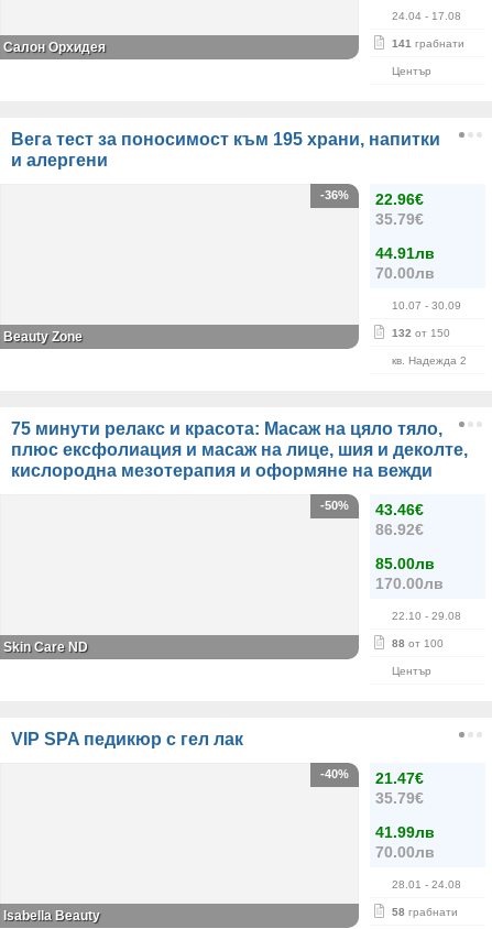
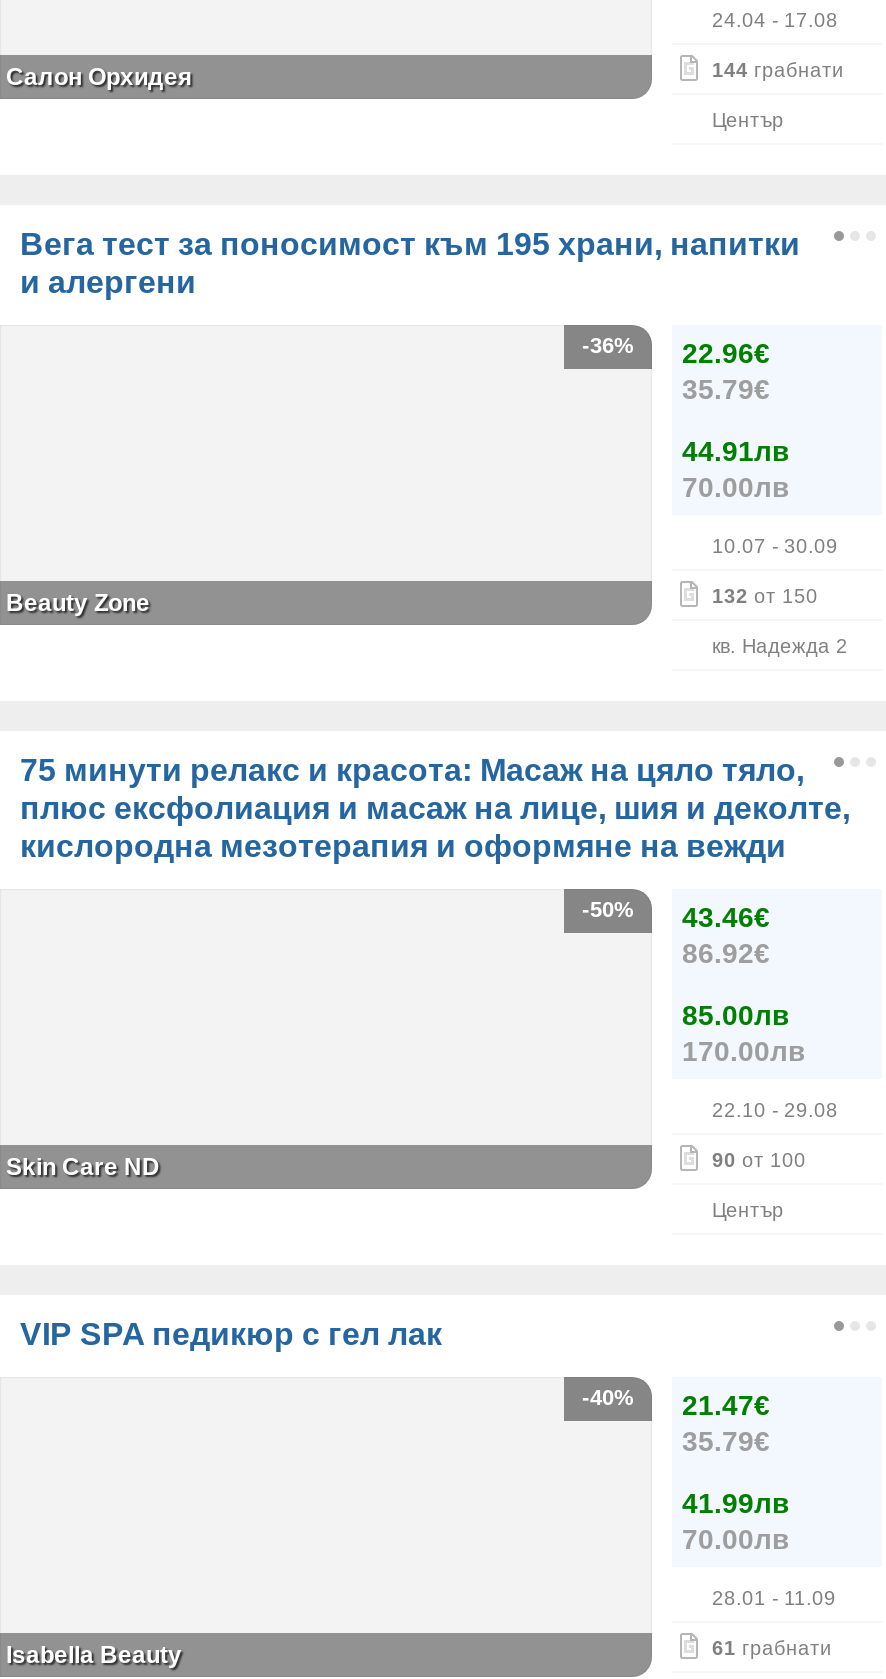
[392,37,464,50] 141 грабнати -> [712,59,844,81] 144 грабнати
[392,637,444,649] 88 от 100 -> [712,1149,806,1171] 90 от 100
[392,878,461,890] 28.01 - 24.08 -> [712,1587,836,1609] 28.01 - 11.09
[392,906,458,918] 58 грабнати -> [712,1637,832,1659] 61 грабнати

